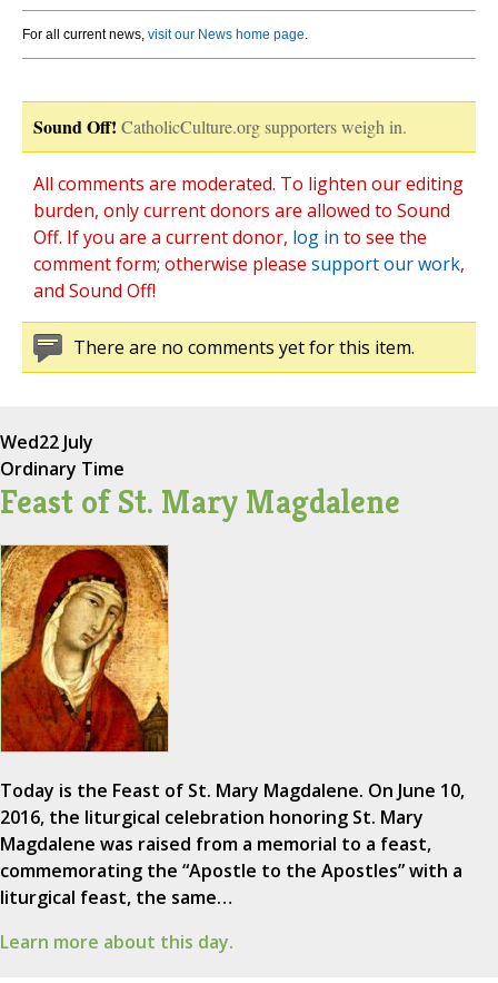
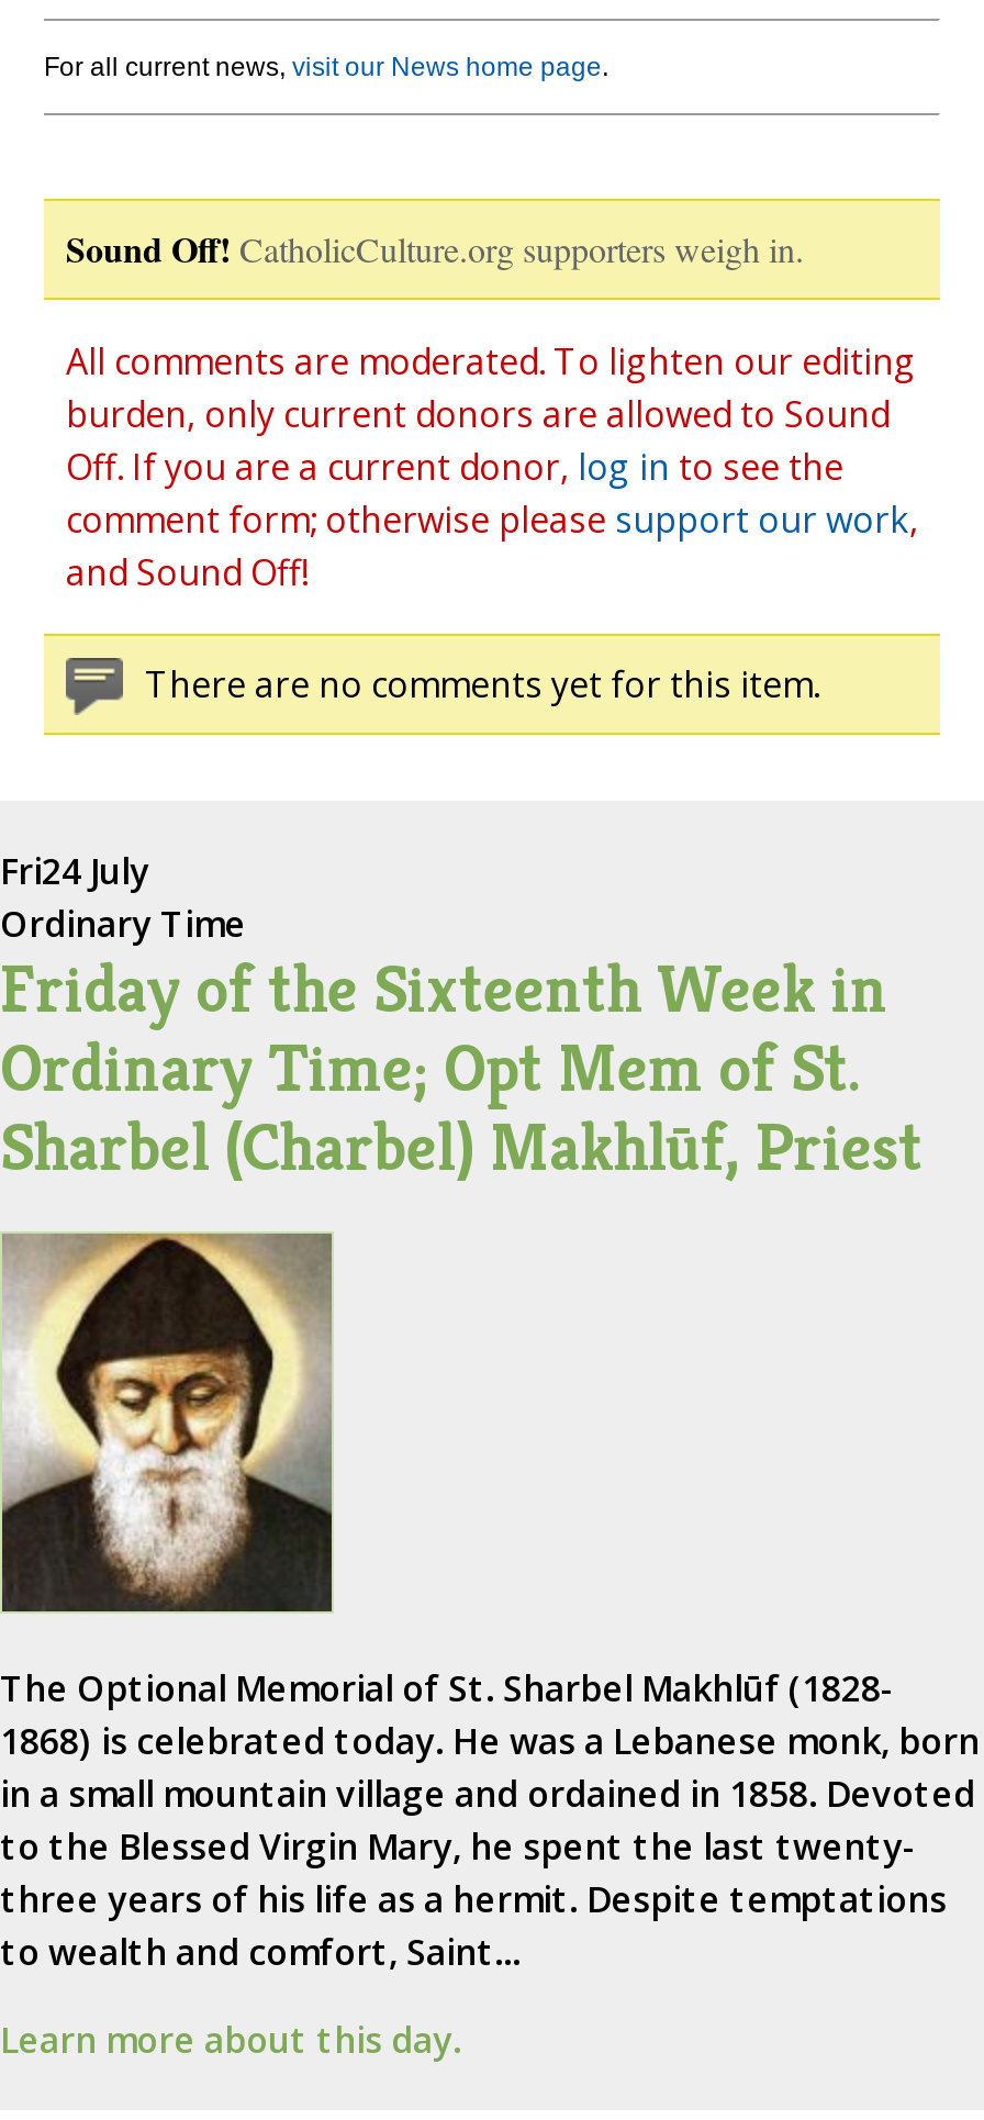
[0,430,93,454] Wed22 July -> [0,847,149,895] Fri24 July
[0,481,400,523] Feast of St. Mary Magdalene -> [0,948,923,1190] Friday of the Sixteenth Week in | Ordinary Time; Opt Mem of St. | Sharbel (Charbel) Makhlūf, Priest
[3,612,169,744] [image] -> [7,1231,334,1519] [image]
[0,778,465,910] Today is the Feast of St. Mary Magdalene. On June 10, | 2016, the liturgical celebration honoring St. Mary | Magdalene was raised from a memorial to a feast, | commemorating the “Apostle to the Apostles” with a | liturgical feast, the same… -> [0,1665,980,1977] The Optional Memorial of St. Sharbel Makhlūf (1828- | 1868) is celebrated today. He was a Lebanese monk, born | in a small mountain village and ordained in 1858. Devoted | to the Blessed Virgin Mary, he spent the last twenty- | three years of his life as a hermit. Despite temptations | to wealth and comfort, Saint…

